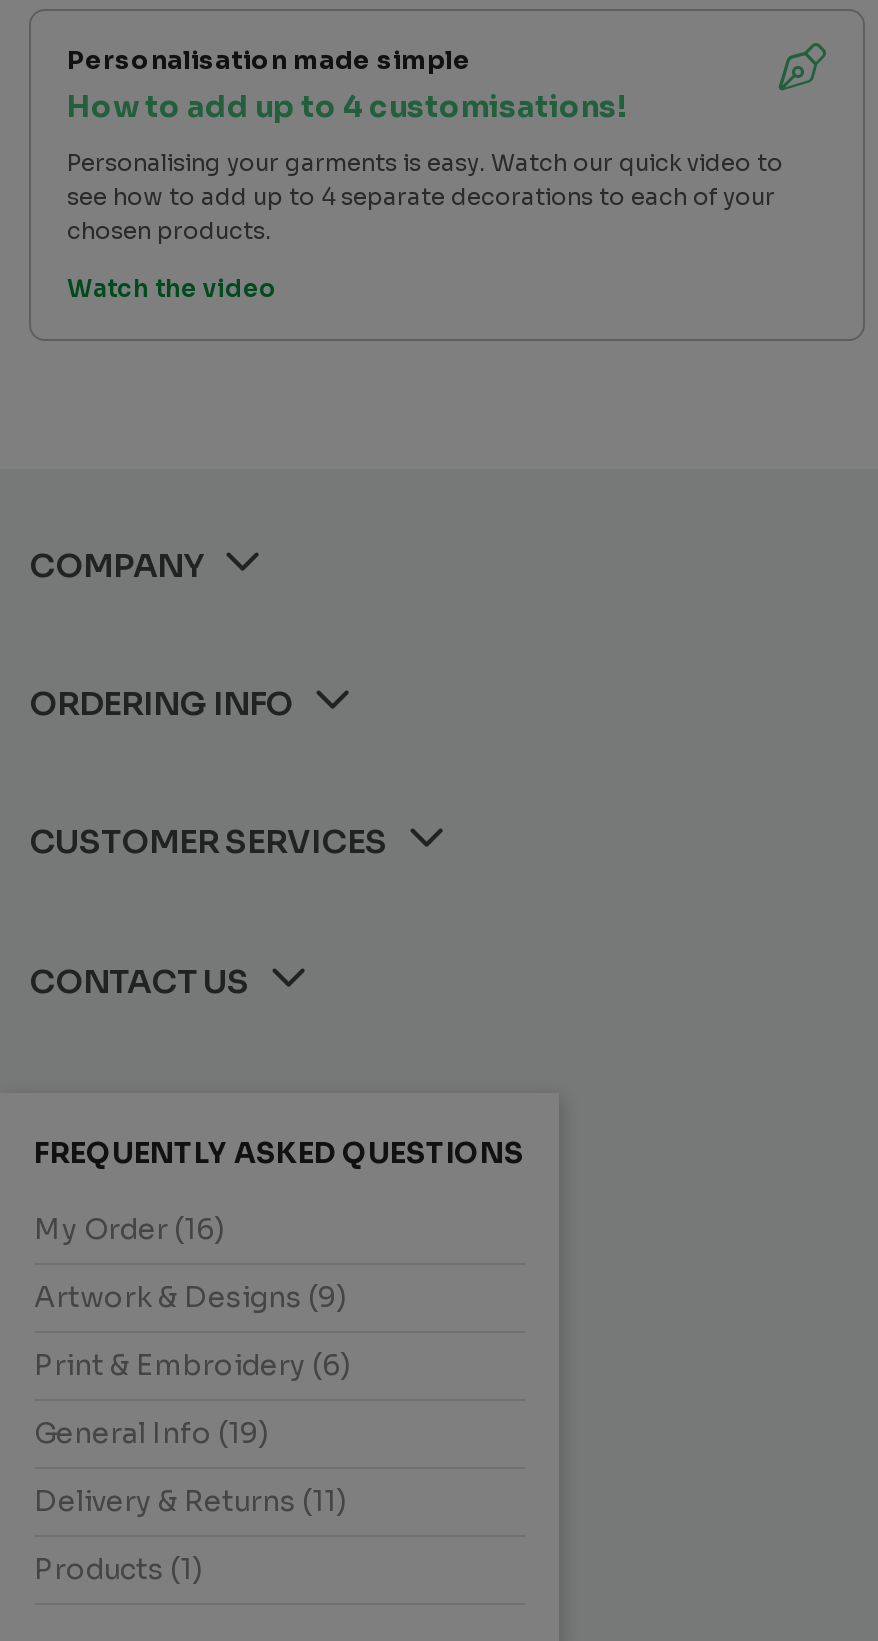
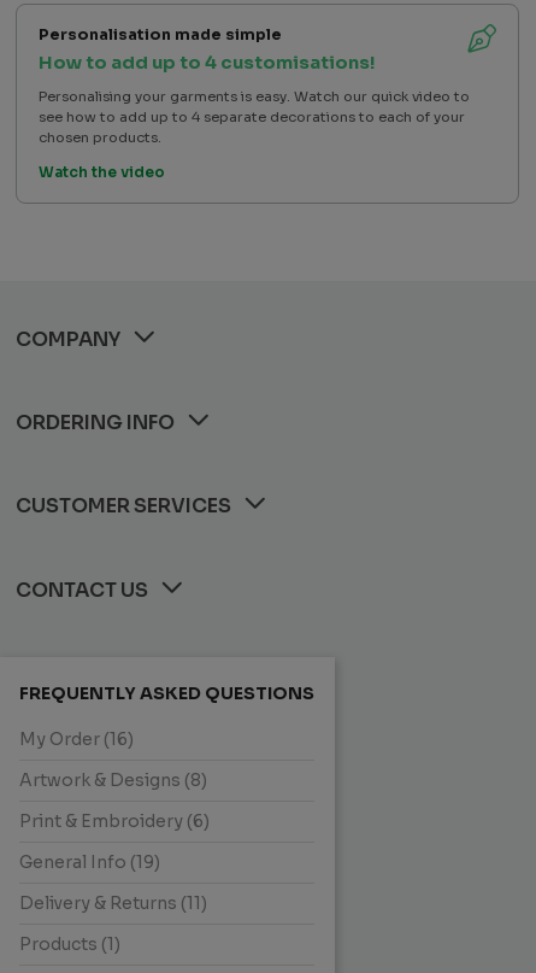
[34,1278,346,1314] Artwork & Designs (9) -> [19,769,207,790] Artwork & Designs (8)

